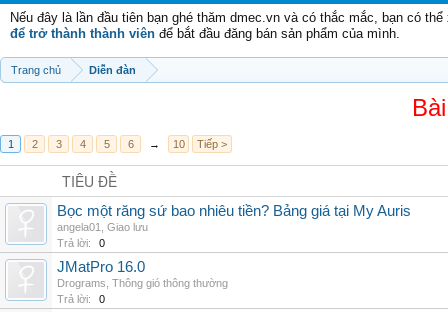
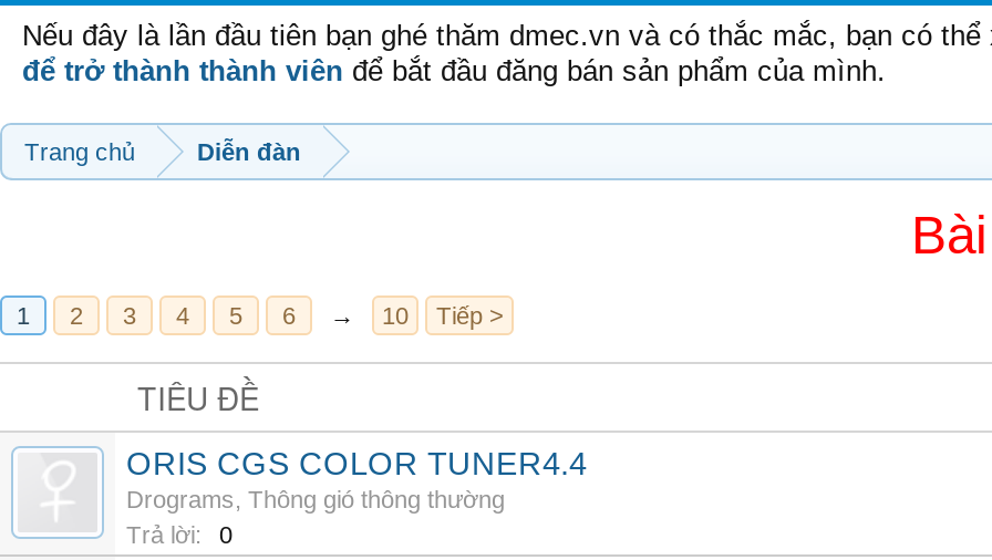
[57,203,411,275] Bọc một răng sứ bao nhiêu tiền? Bảng giá tại My Auris | angela01, Giao lưu | Trả lời: | 0 | JMatPro 16.0 -> [126,446,587,481] ORIS CGS COLOR TUNER4.4

